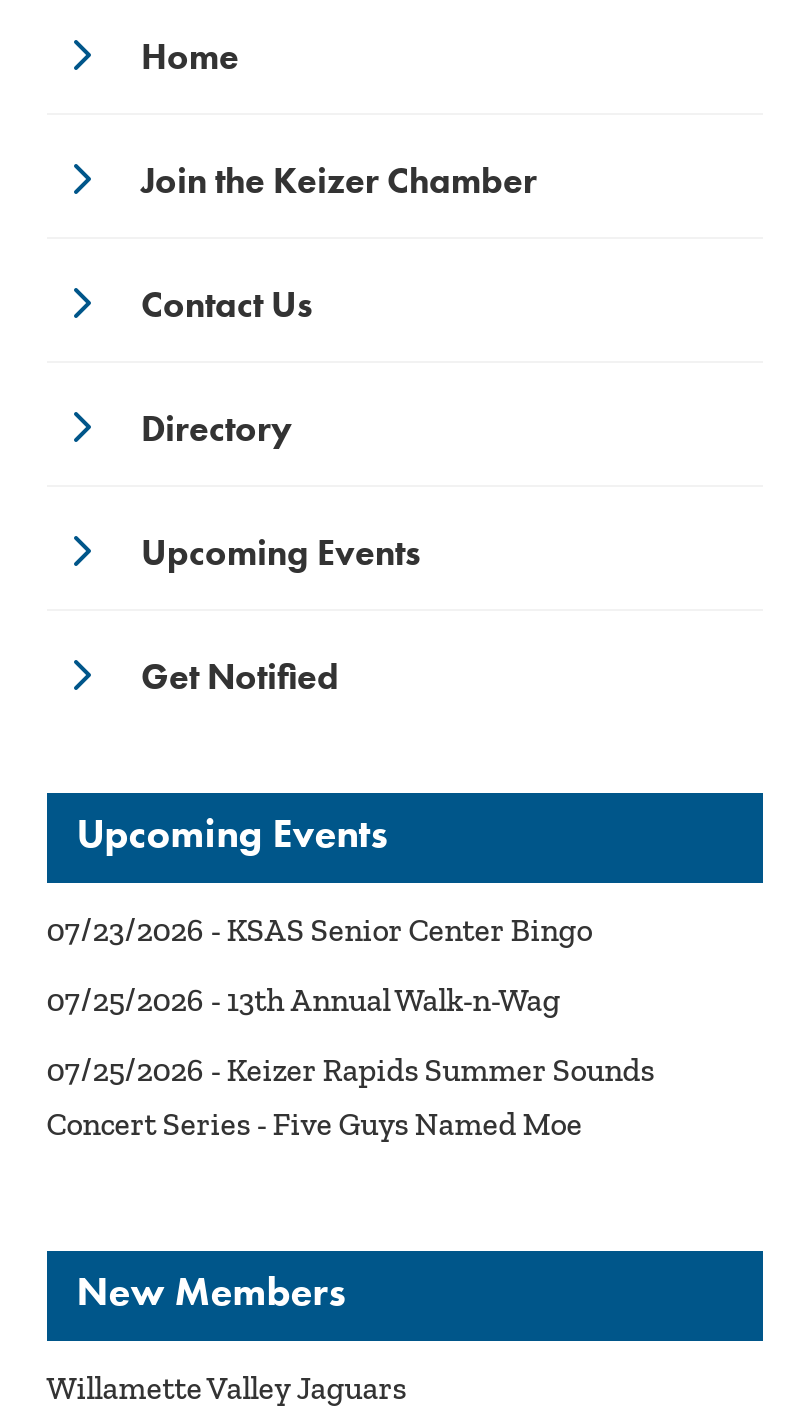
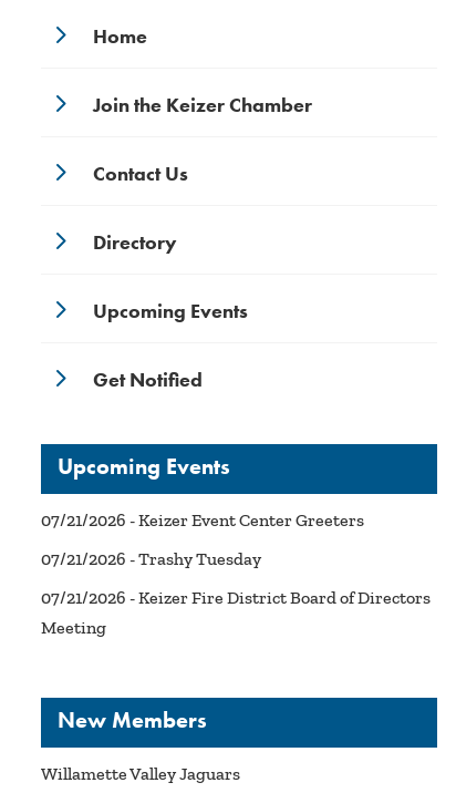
[47,912,593,950] 07/23/2026 - KSAS Senior Center Bingo -> [41,510,364,531] 07/21/2026 - Keizer Event Center Greeters
[47,982,561,1020] 07/25/2026 - 13th Annual Walk-n-Wag -> [41,549,261,570] 07/21/2026 - Trashy Tuesday
[47,1052,655,1144] 07/25/2026 - Keizer Rapids Summer Sounds | Concert Series - Five Guys Named Moe -> [41,587,430,638] 07/21/2026 - Keizer Fire District Board of Directors | Meeting

